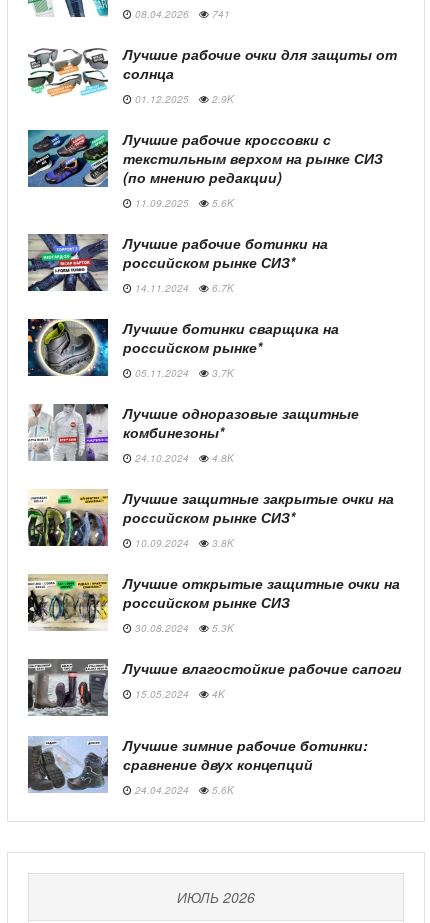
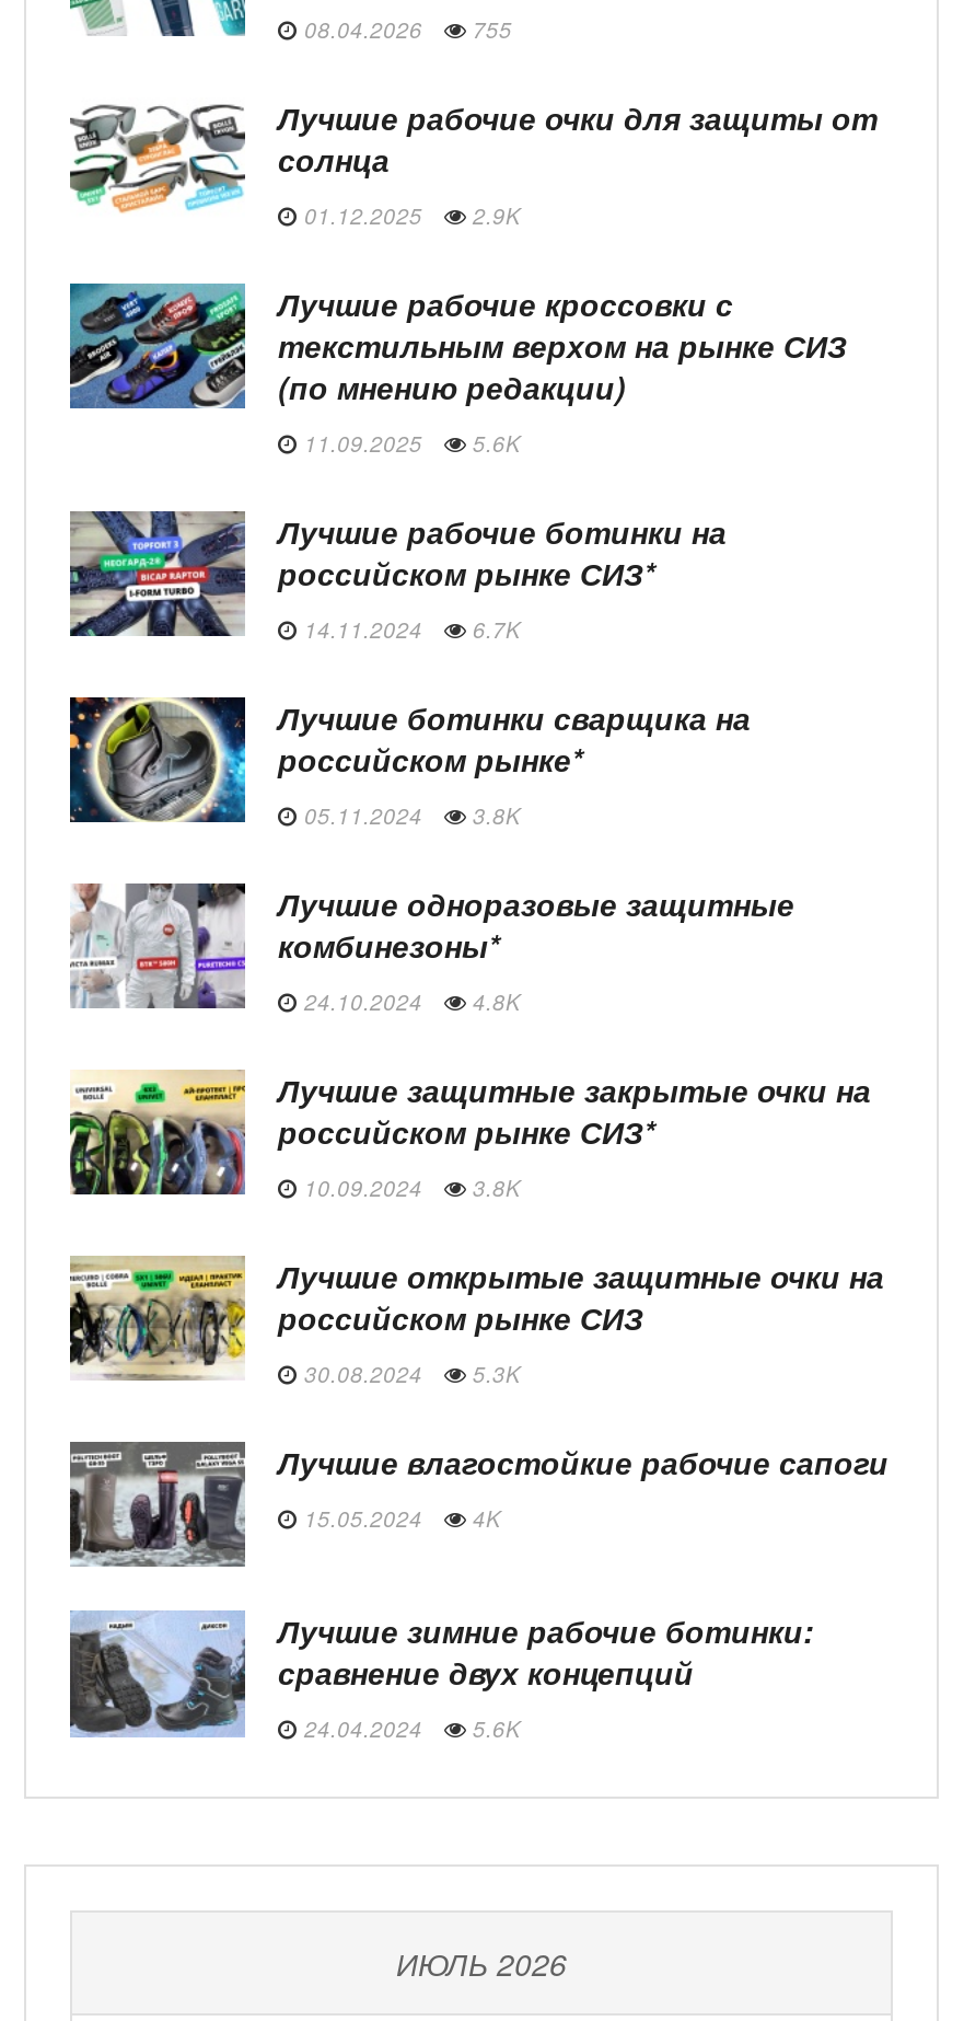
[132,7,230,21] 08.04.2026 741 -> [298,15,512,46] 08.04.2026 755
[132,366,234,380] 05.11.2024 3.7K -> [298,801,521,832] 05.11.2024 3.8K

